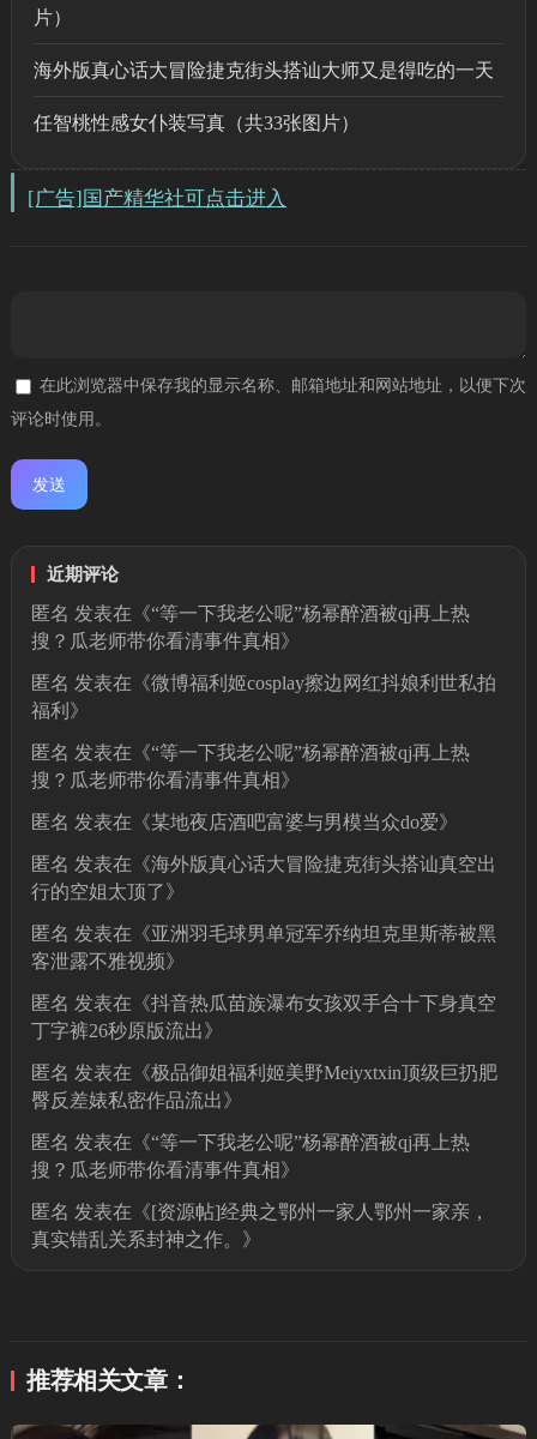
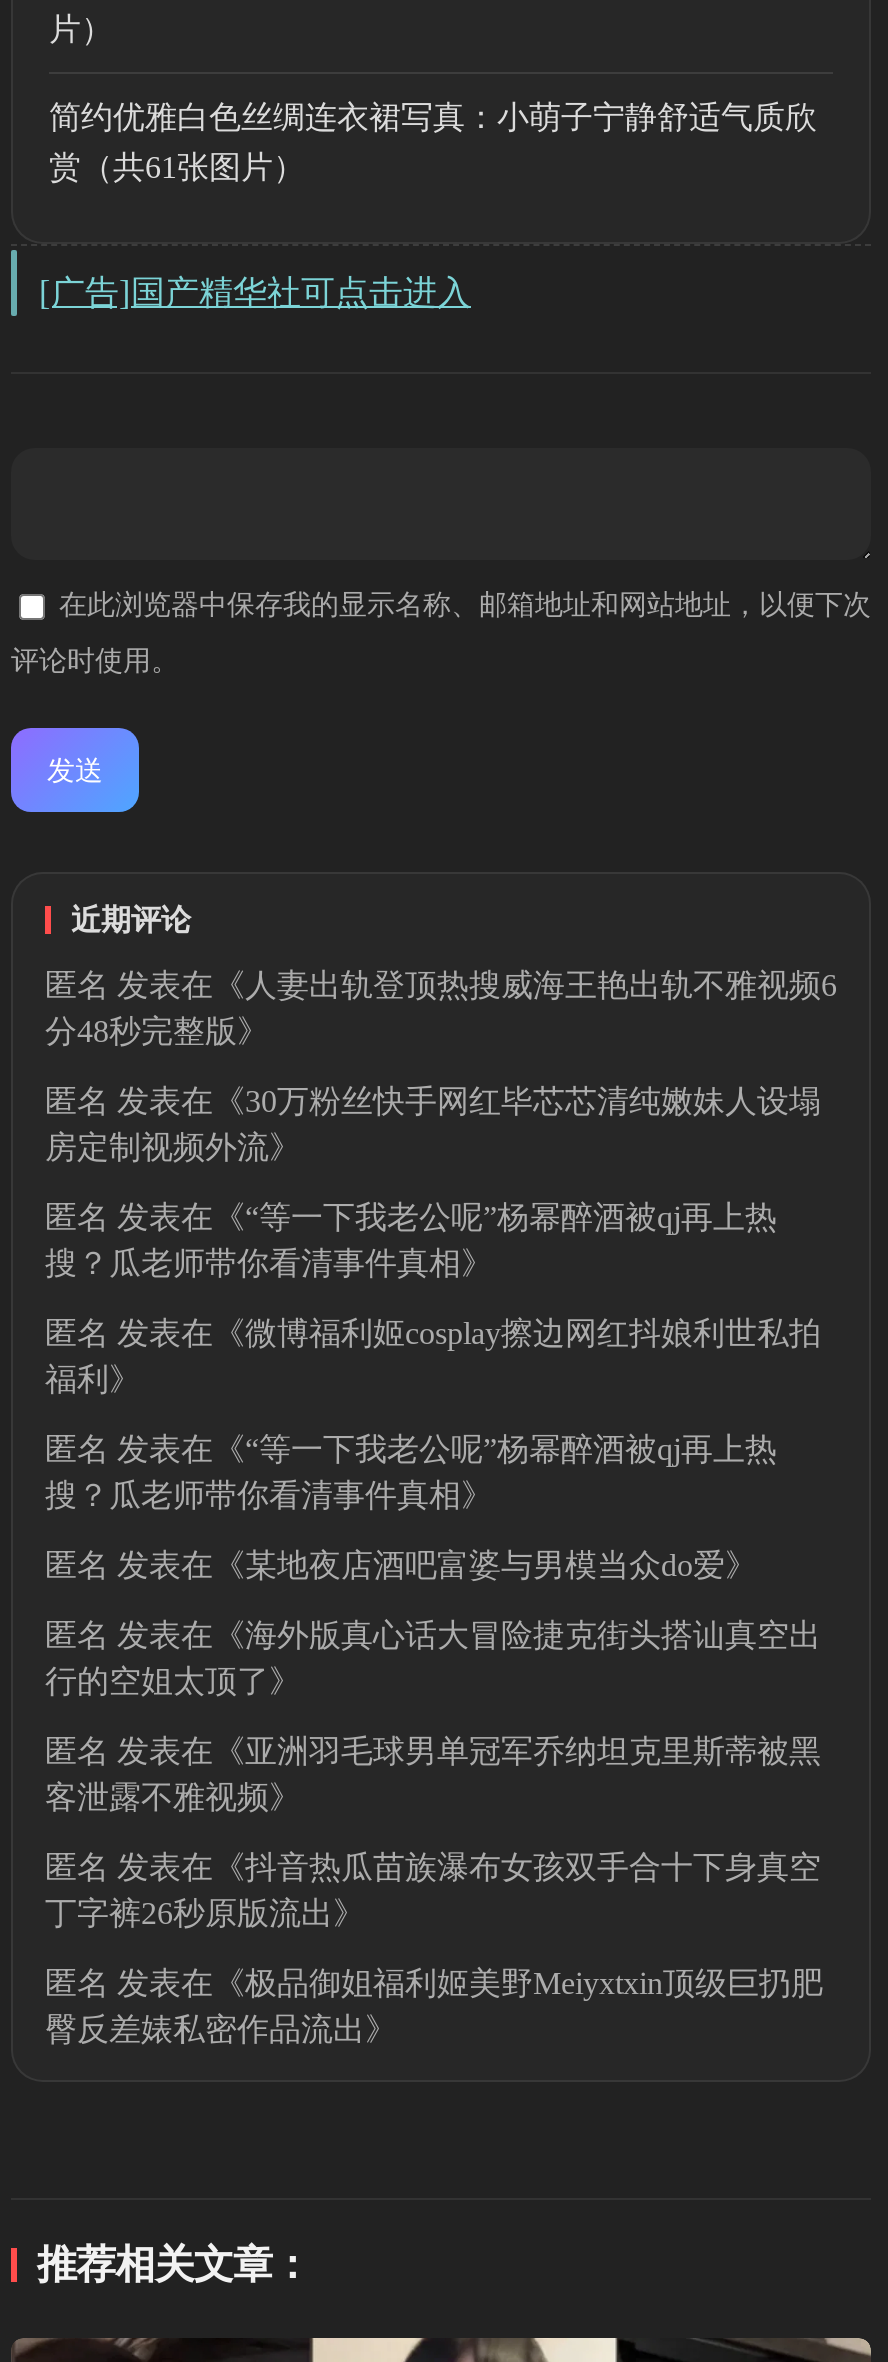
[34,60,494,80] 海外版真心话大冒险捷克街头搭讪大师又是得吃的一天 -> [49,100,817,134] 简约优雅白色丝绸连衣裙写真：小萌子宁静舒适气质欣
[34,113,360,133] 任智桃性感女仆装写真（共33张图片） -> [49,150,305,184] 赏（共61张图片）
none -> [45,968,837,1164] 匿名发表在《人妻出轨登顶热搜威海王艳出轨不雅视频6 | 分48秒完整版》 | 匿名发表在《30万粉丝快手网红毕芯芯清纯嫩妹人设塌 | 房定制视频外流》
moved [31,603,497,1111] -> [45,1200,823,2046]: 匿名发表在《“等一下我老公呢”杨幂醉酒被qj再上热 | 搜？瓜老师带你看清事件真相》 | 匿名发表在《微博福利姬cosplay擦边网红抖娘利世私拍 | ... | 匿名发表在《极品御姐福利姬美野Meiyxtxin顶级巨扔肥 | 臀反差婊私密作品流出》
[31,1132,489,1250] 匿名发表在《“等一下我老公呢”杨幂醉酒被qj再上热 | 搜？瓜老师带你看清事件真相》 | 匿名发表在《[资源帖]经典之鄂州一家人鄂州一家亲， | 真实错乱关系封神之作。》 -> none

